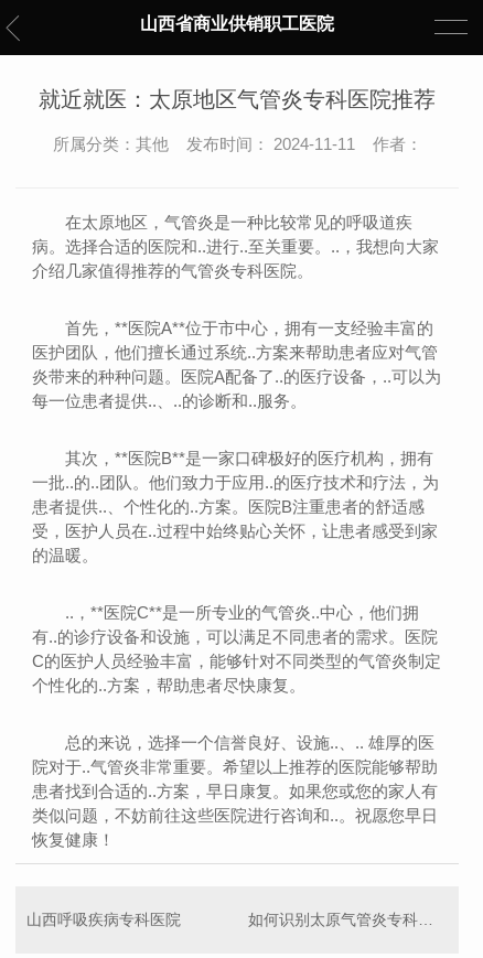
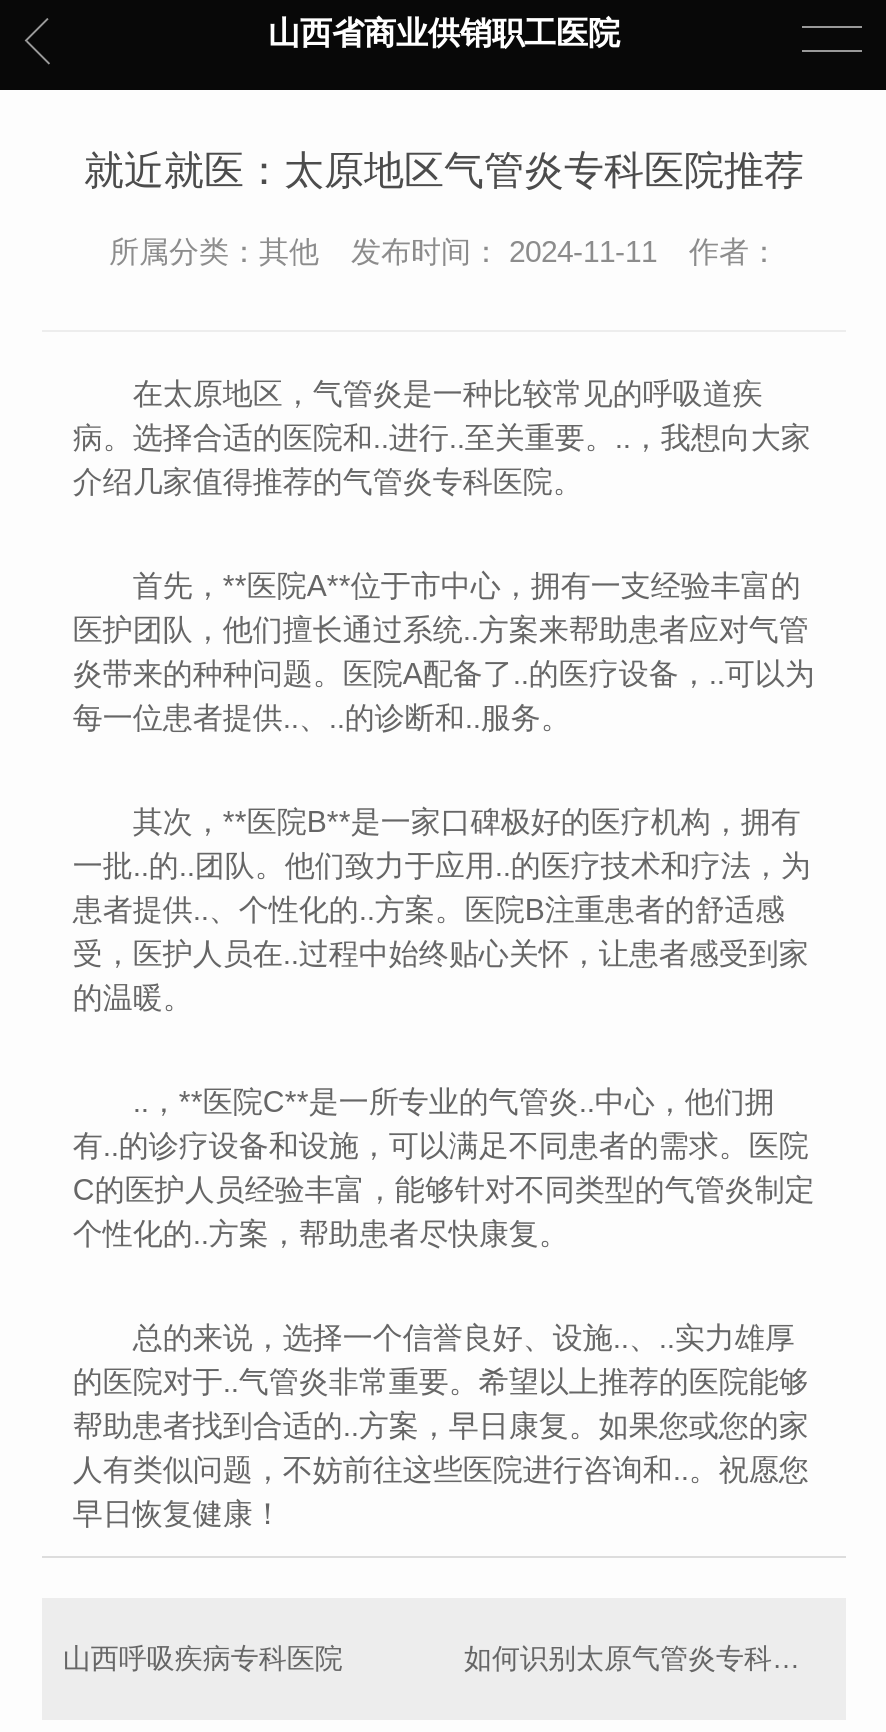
[32,733,438,849] 总的来说，选择一个信誉良好、设施..、.. 雄厚的医 | 院对于..气管炎非常重要。希望以上推荐的医院能够帮助 | 患者找到合适的..方案，早日康复。如果您或您的家人有 | 类似问题，不妨前往这些医院进行咨询和..。祝愿您早日 | 恢复健康！ -> [73,1320,809,1530] 总的来说，选择一个信誉良好、设施..、..实力雄厚 | 的医院对于..气管炎非常重要。希望以上推荐的医院能够 | 帮助患者找到合适的..方案，早日康复。如果您或您的家 | 人有类似问题，不妨前往这些医院进行咨询和..。祝愿您 | 早日恢复健康！

